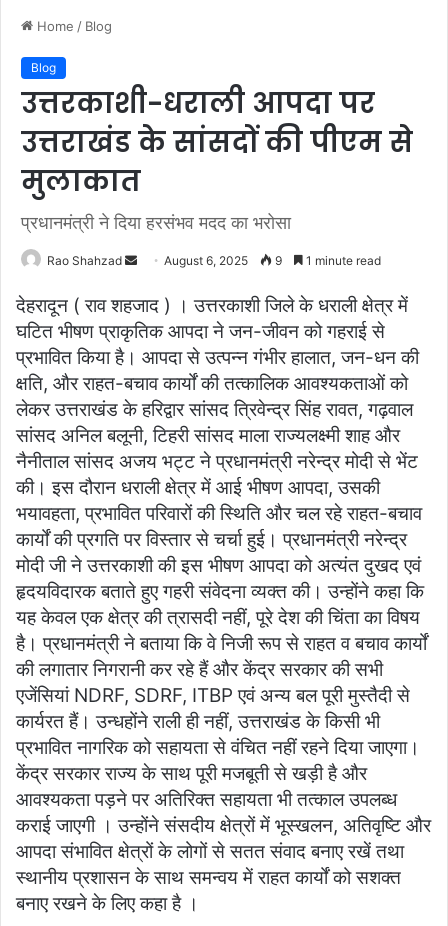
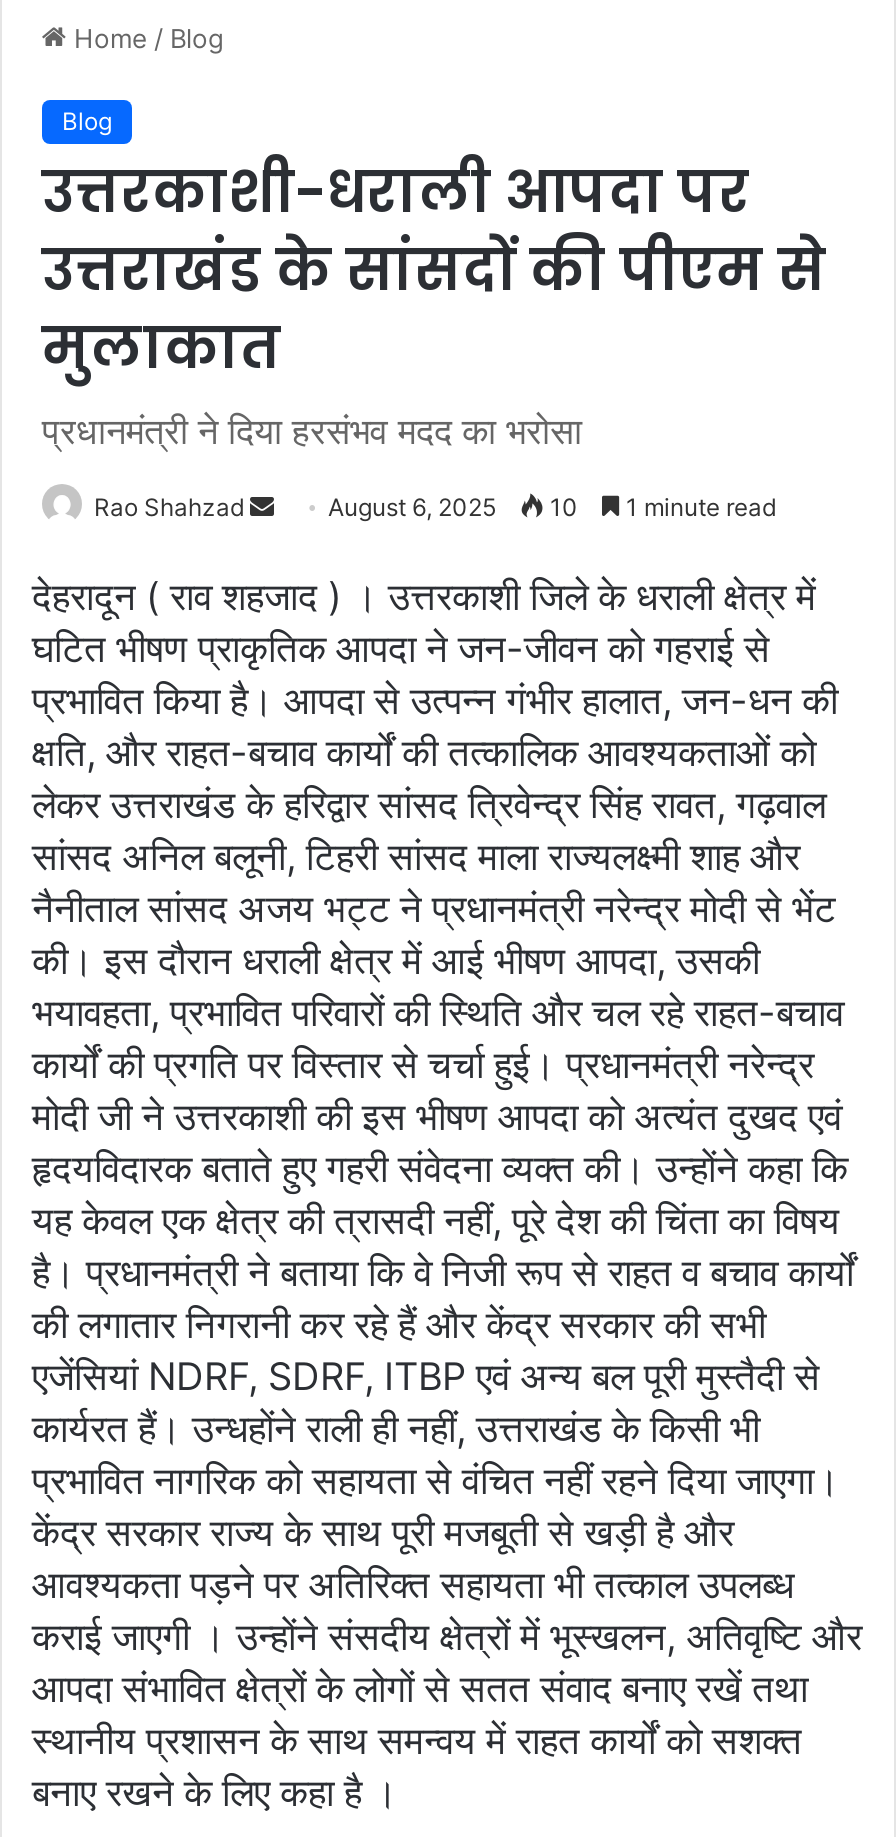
[272,253,282,268] 9 -> [544,492,578,522] 10

